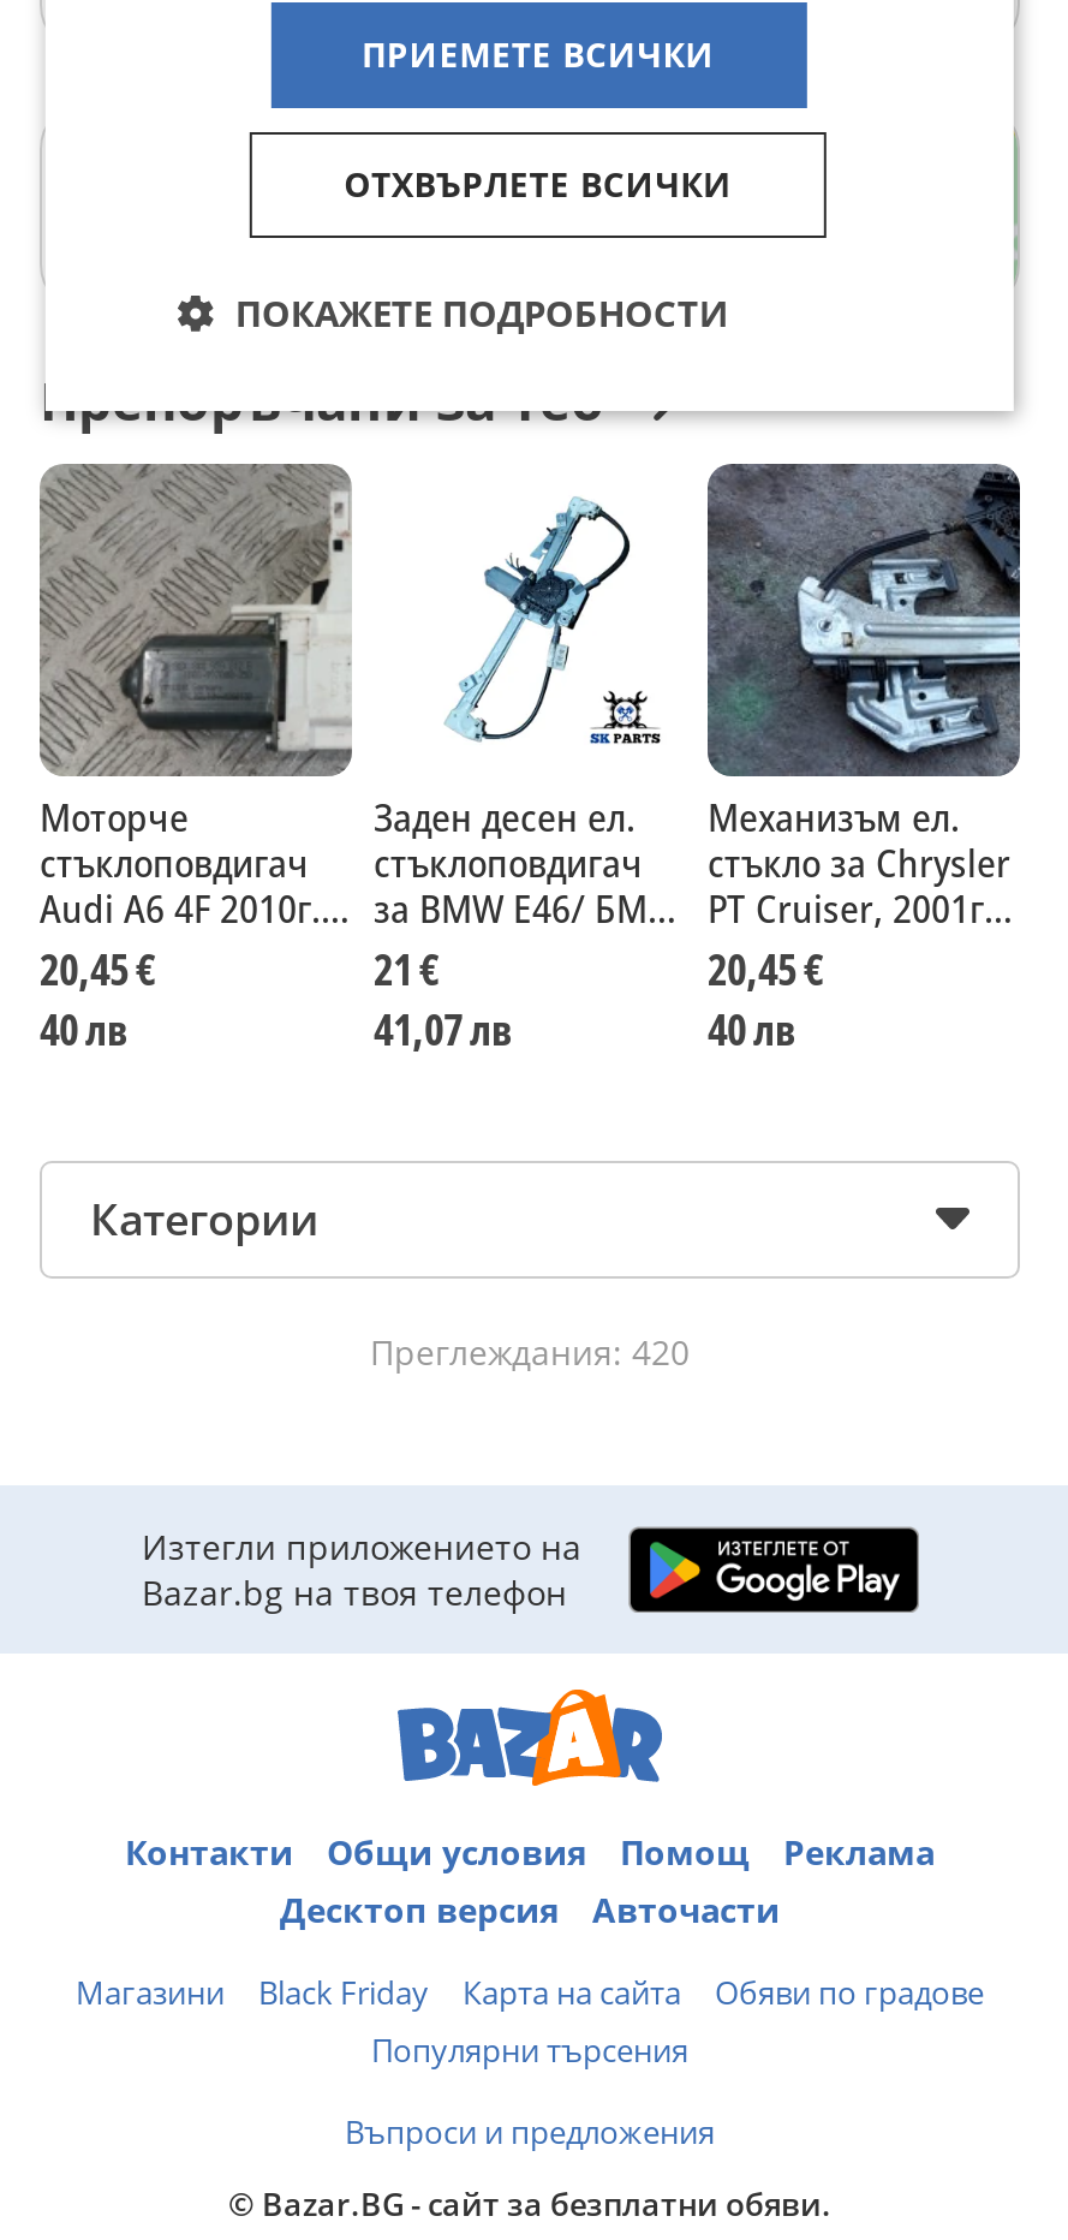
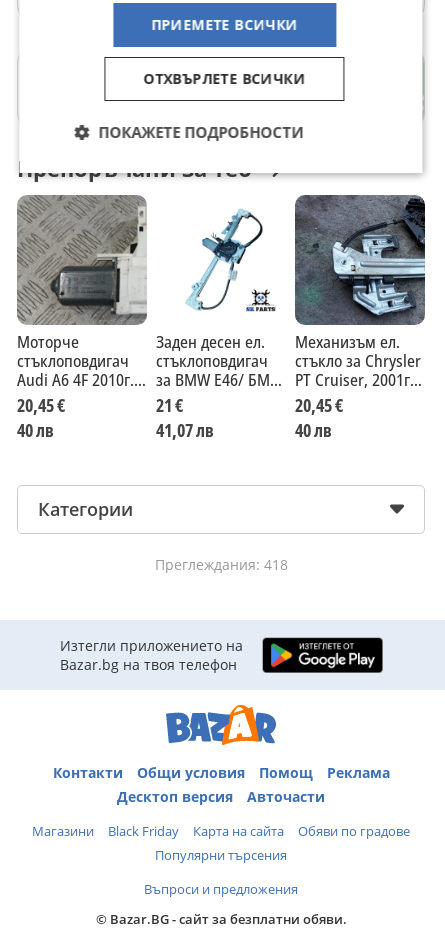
[370,1329,690,1375] Преглеждания: 420 -> [154,555,287,574] Преглеждания: 418

